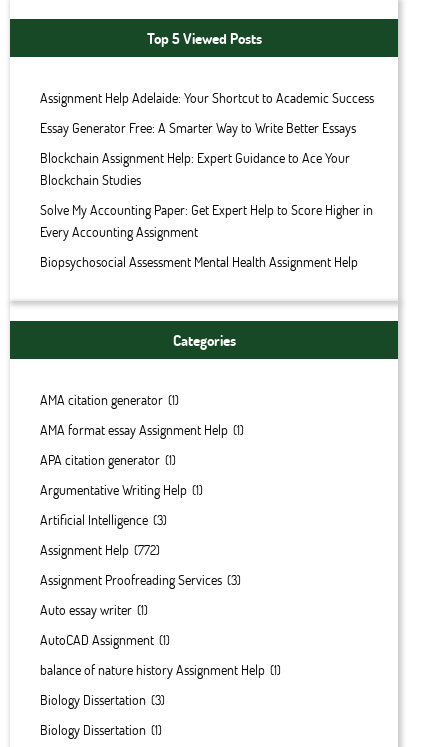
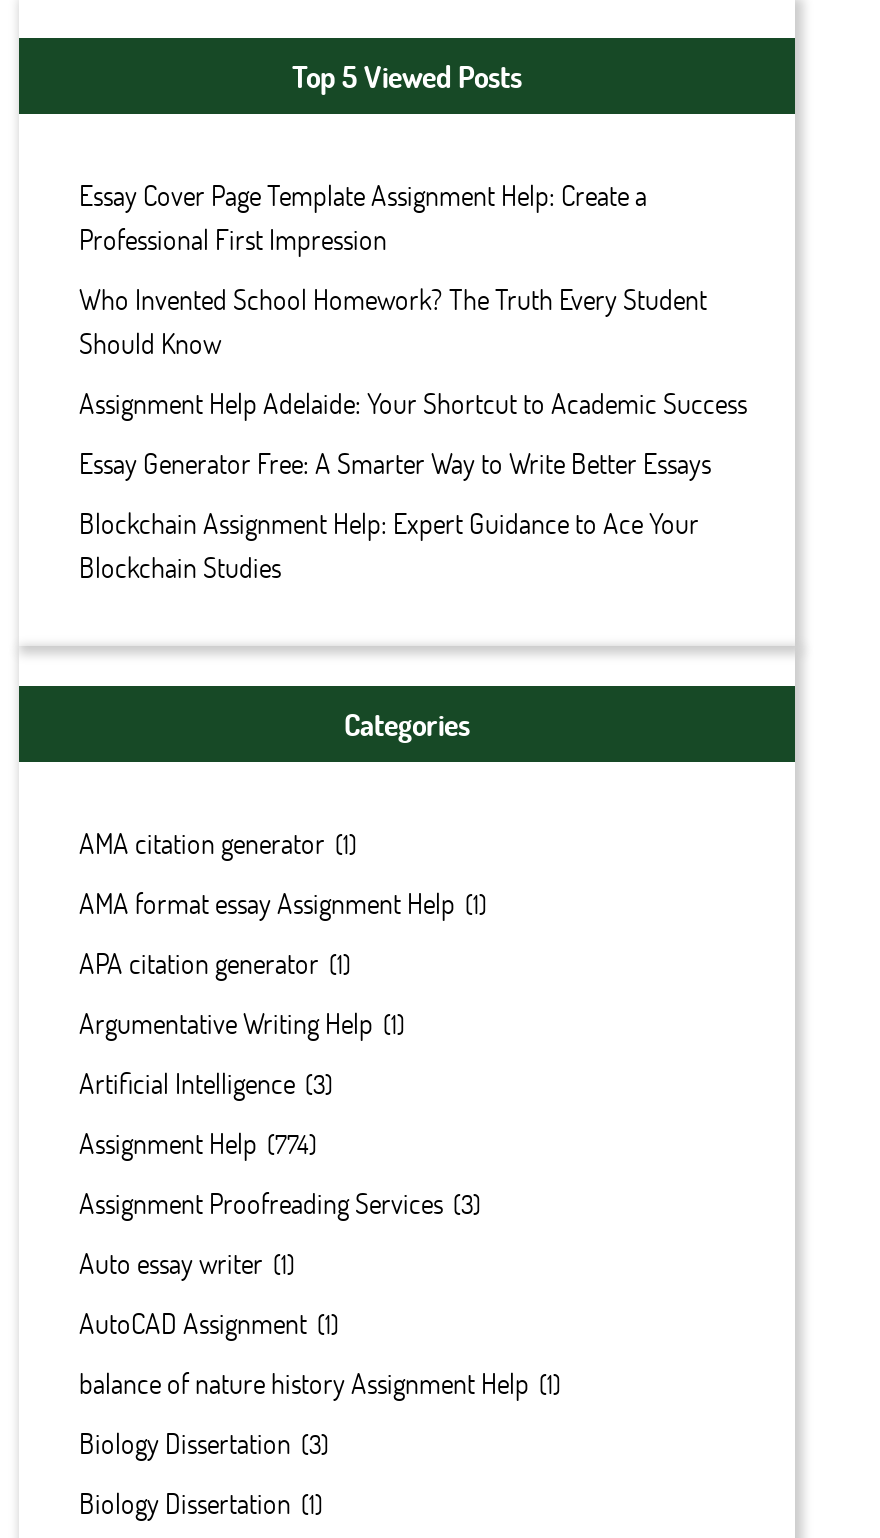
none -> [79,176,707,362] Essay Cover Page Template Assignment Help: Create a | Professional First Impression | Who Invented School Homework? The Truth Every Student | Should Know
moved [40,88,374,189] -> [79,384,747,586]: Assignment Help Adelaide: Your Shortcut to Academic Success | Essay Generator Free: A Smarter Way to Write Better Essays | Blockchain Assignment Help: Expert Guidance to Ace Your | Blockchain Studies
[40,200,373,271] Solve My Accounting Paper: Get Expert Help to Score Higher in | Every Accounting Assignment | Biopsychosocial Assessment Mental Health Assignment Help -> none
[40,540,160,559] Assignment Help (772) -> [79,1124,317,1162] Assignment Help (774)

